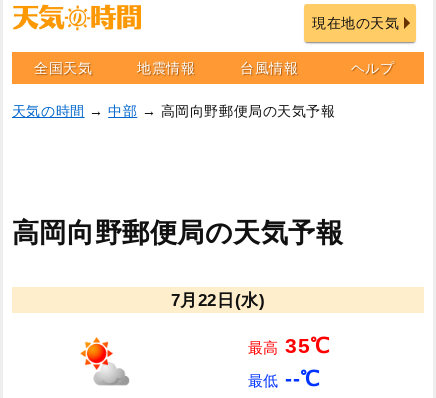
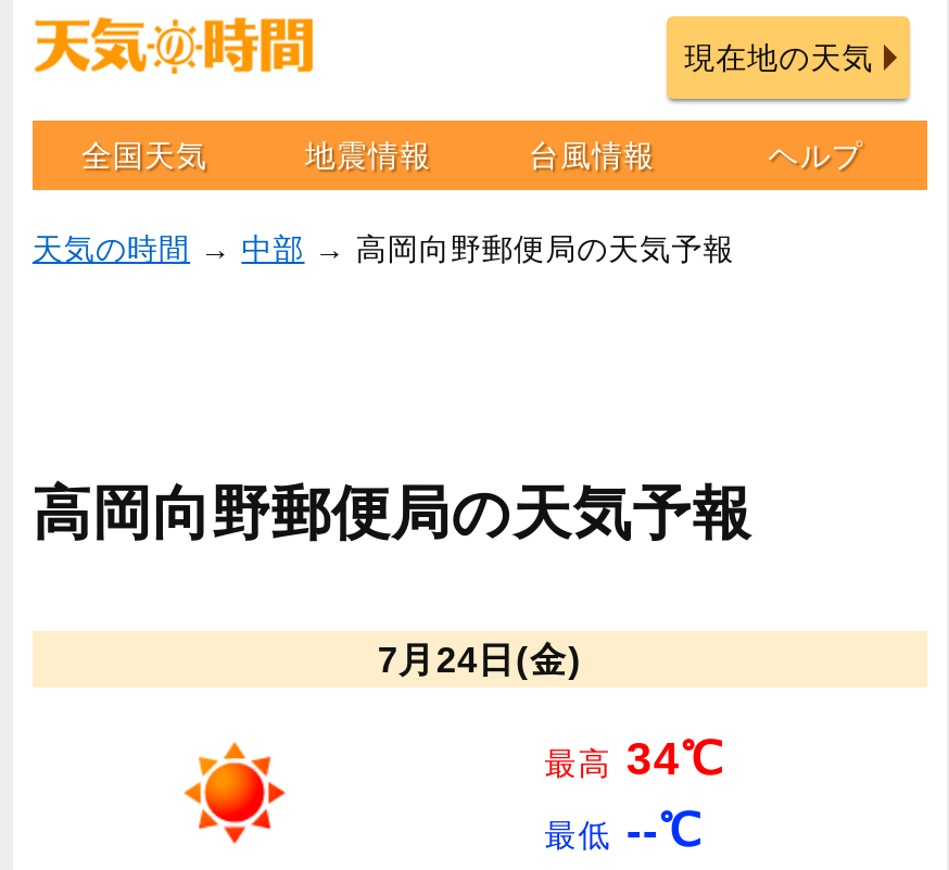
[171,291,265,309] 7月22日(水) -> [377,640,582,679] 7月24日(金)
[80,337,130,386] [image] -> [182,742,287,844] [image]
[248,334,330,357] 最高35℃ -> [544,733,723,783] 最高34℃

